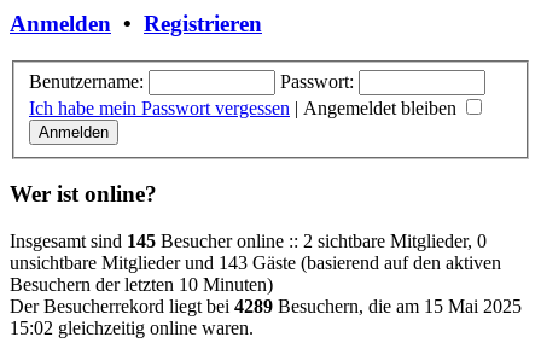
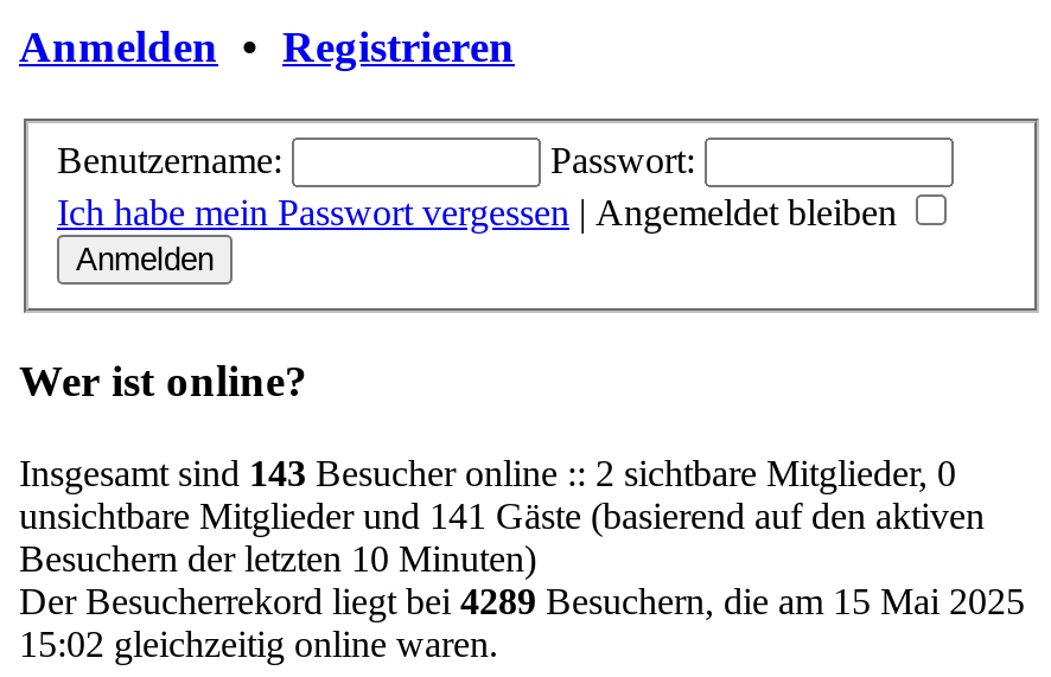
[10,231,487,251] Insgesamt sind 145 Besucher online :: 2 sichtbare Mitglieder, 0 -> [19,453,956,493] Insgesamt sind 143 Besucher online :: 2 sichtbare Mitglieder, 0
[10,252,501,273] unsichtbare Mitglieder und 143 Gäste (basierend auf den aktiven -> [19,495,985,536] unsichtbare Mitglieder und 141 Gäste (basierend auf den aktiven

